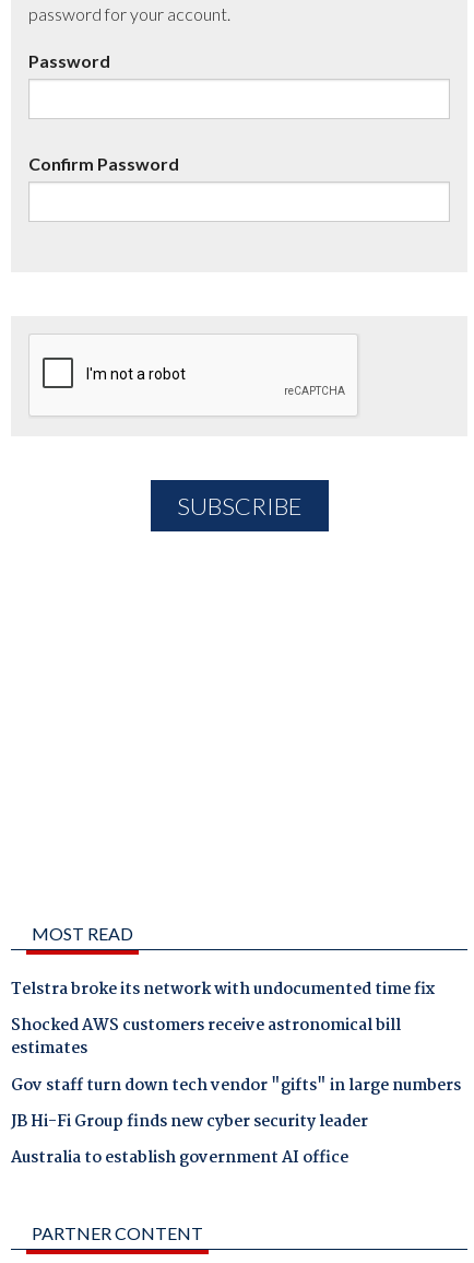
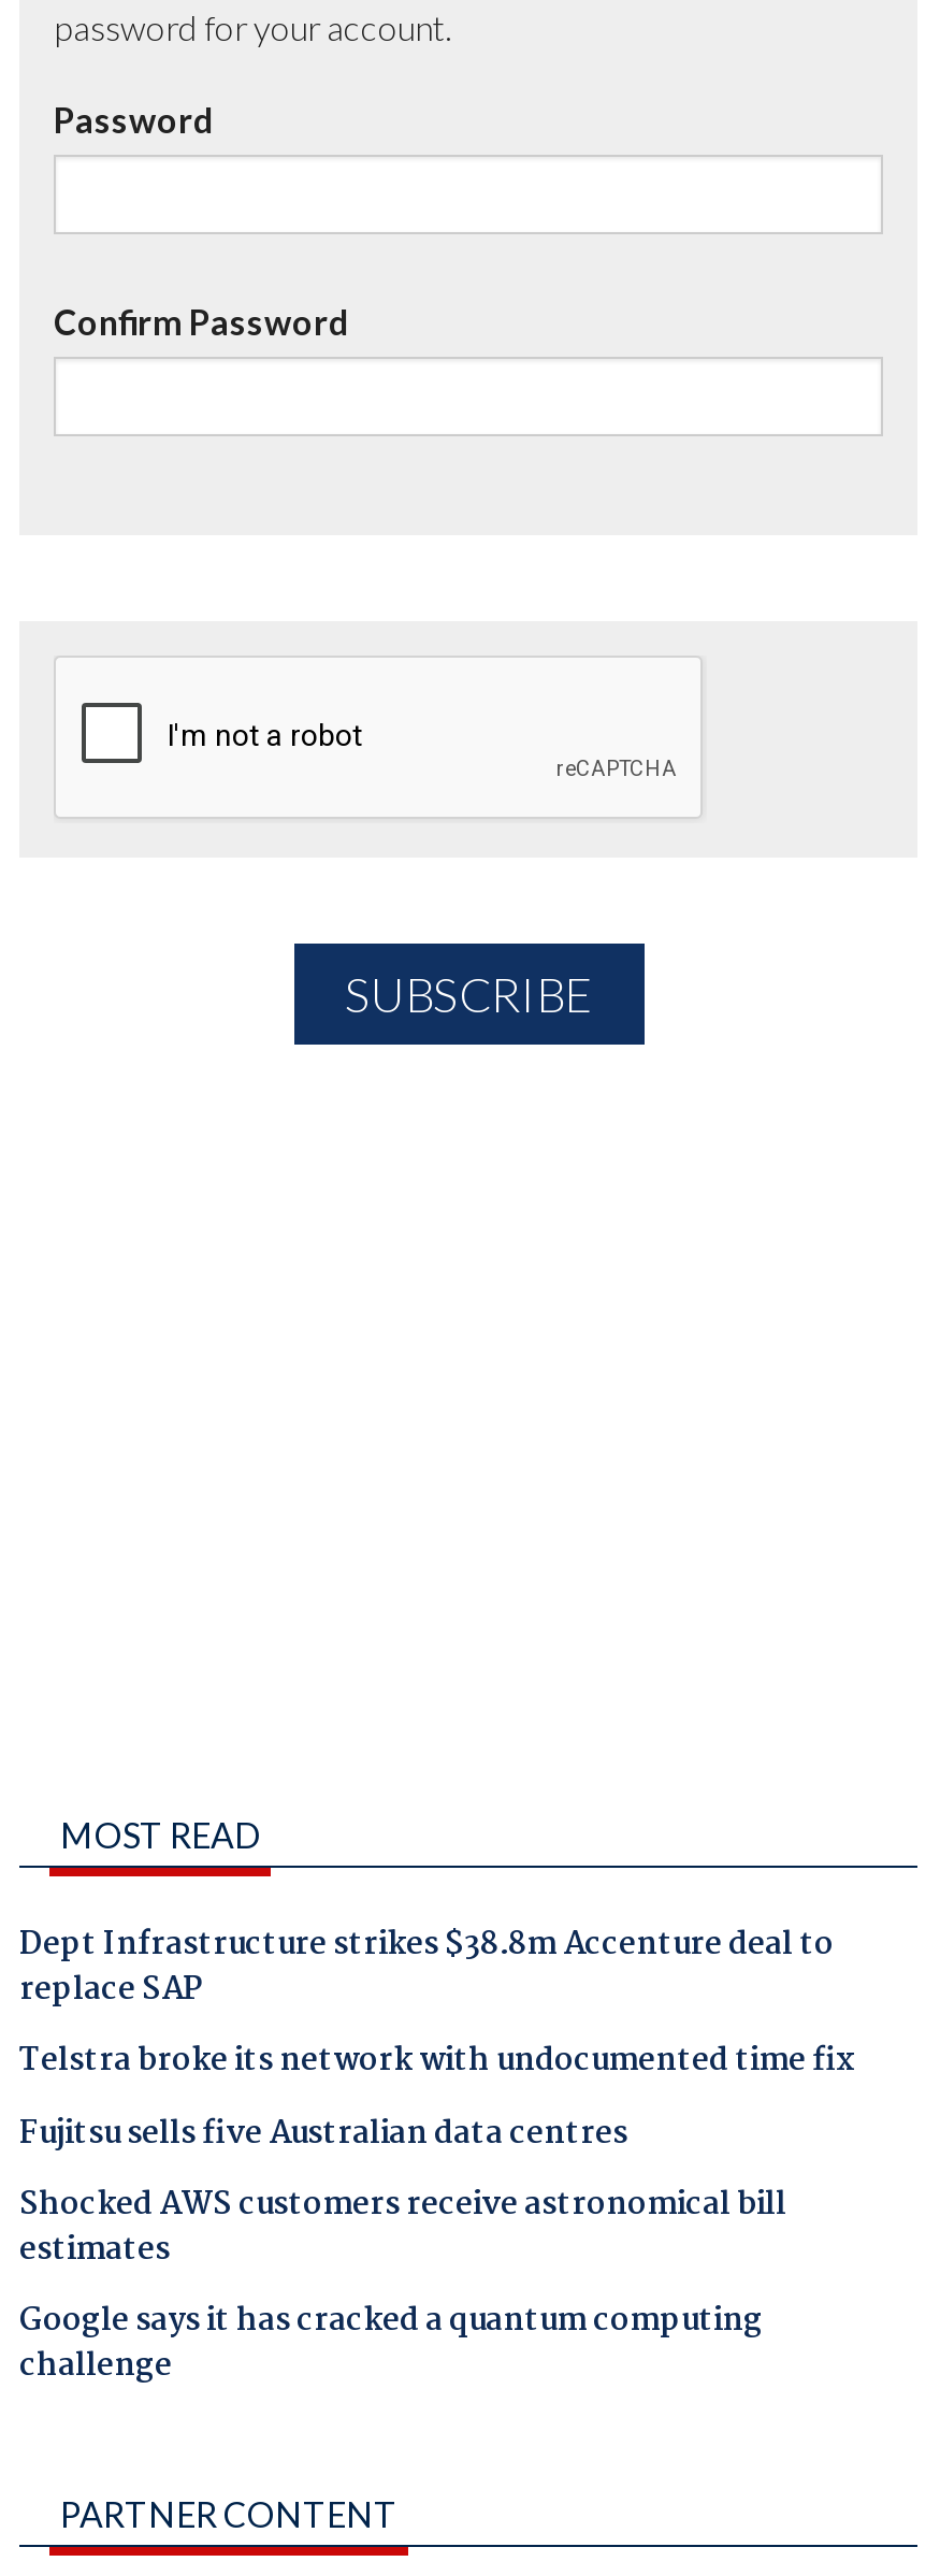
none -> [19,1920,834,2017] Dept Infrastructure strikes $38.8m Accenture deal to | replace SAP
none -> [19,2108,627,2159] Fujitsu sells five Australian data centres
moved [11,1013,401,1062] -> [19,2179,786,2276]: Shocked AWS customers receive astronomical bill | estimates
[11,1072,461,1171] Gov staff turn down tech vendor "gifts" in large numbers | JB Hi-Fi Group finds new cyber security leader | Australia to establish government AI office -> [19,2296,763,2393] Google says it has cracked a quantum computing | challenge

